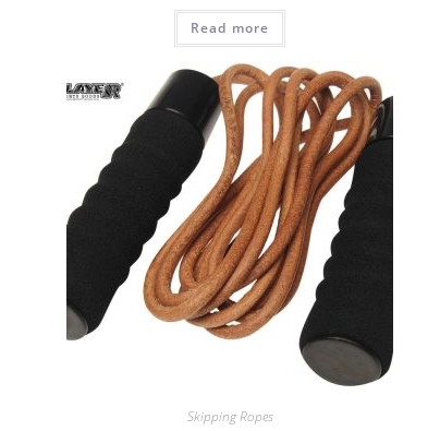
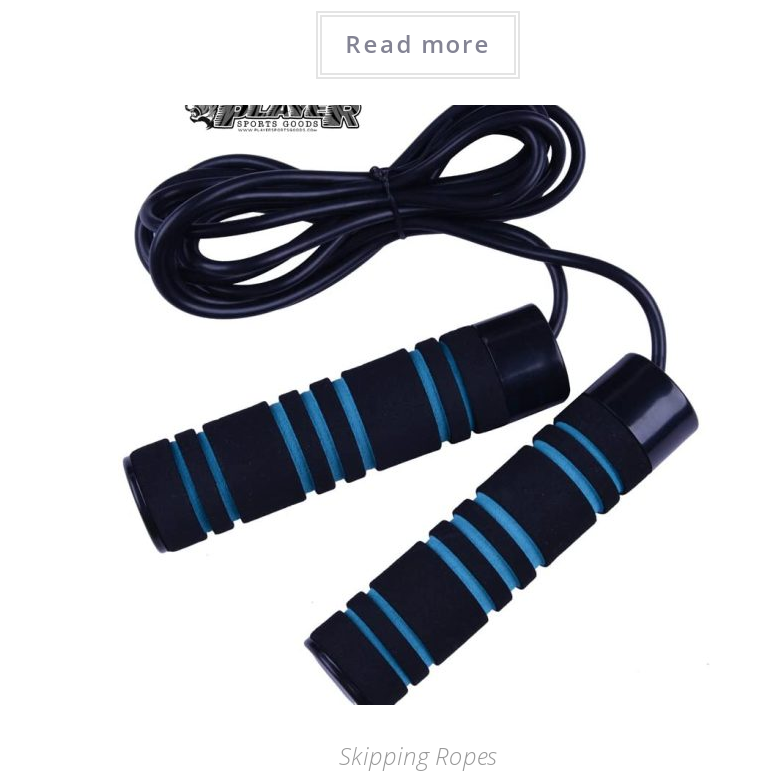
[65,61,394,388] [image] -> [118,103,718,707] [image]

